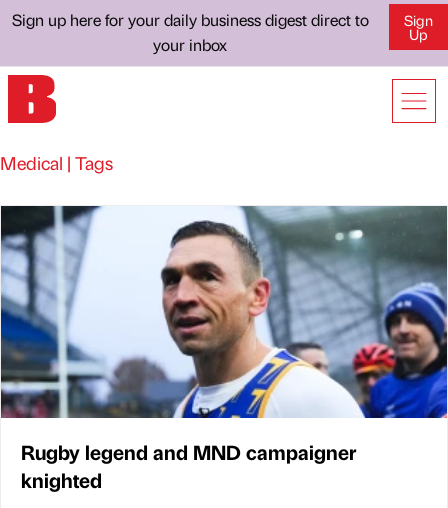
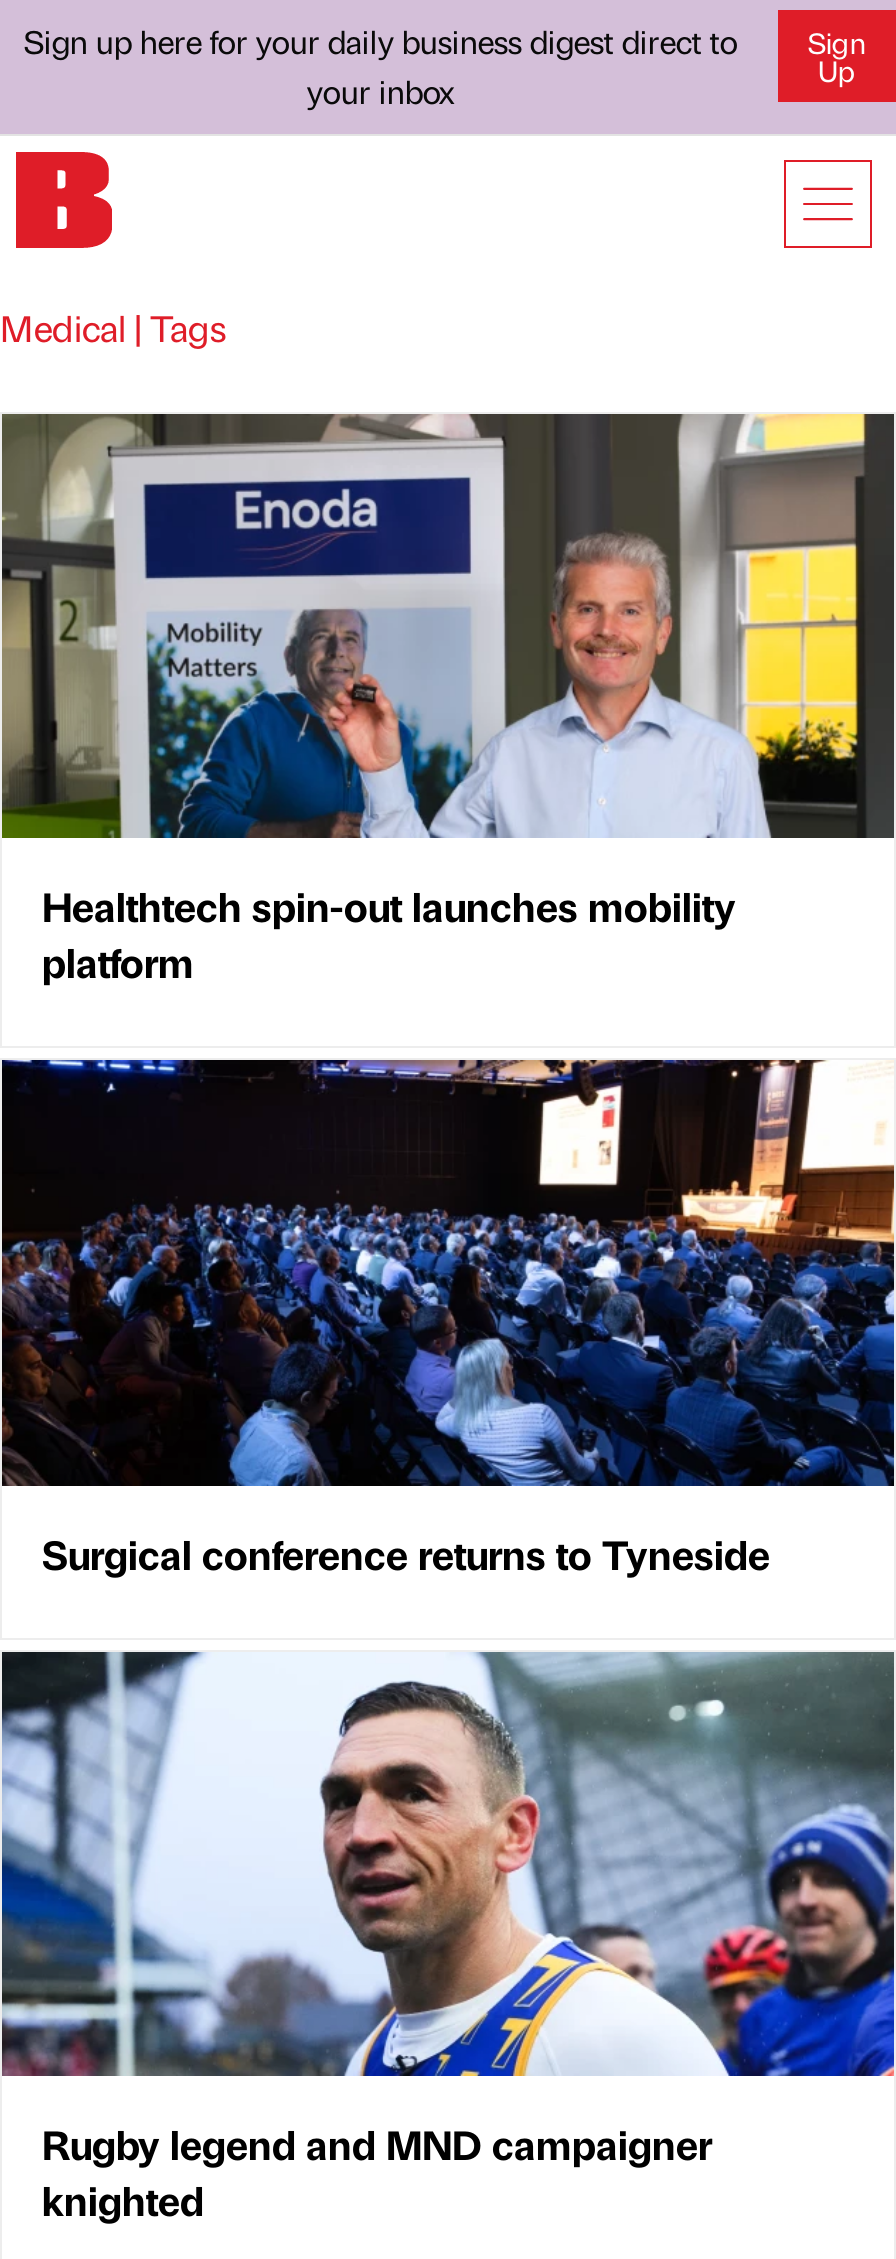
none -> [6,412,890,989] [image] | Healthtech spin-out launches mobility | platform
none -> [6,1058,890,1580] [image] | Surgical conference returns to Tyneside

